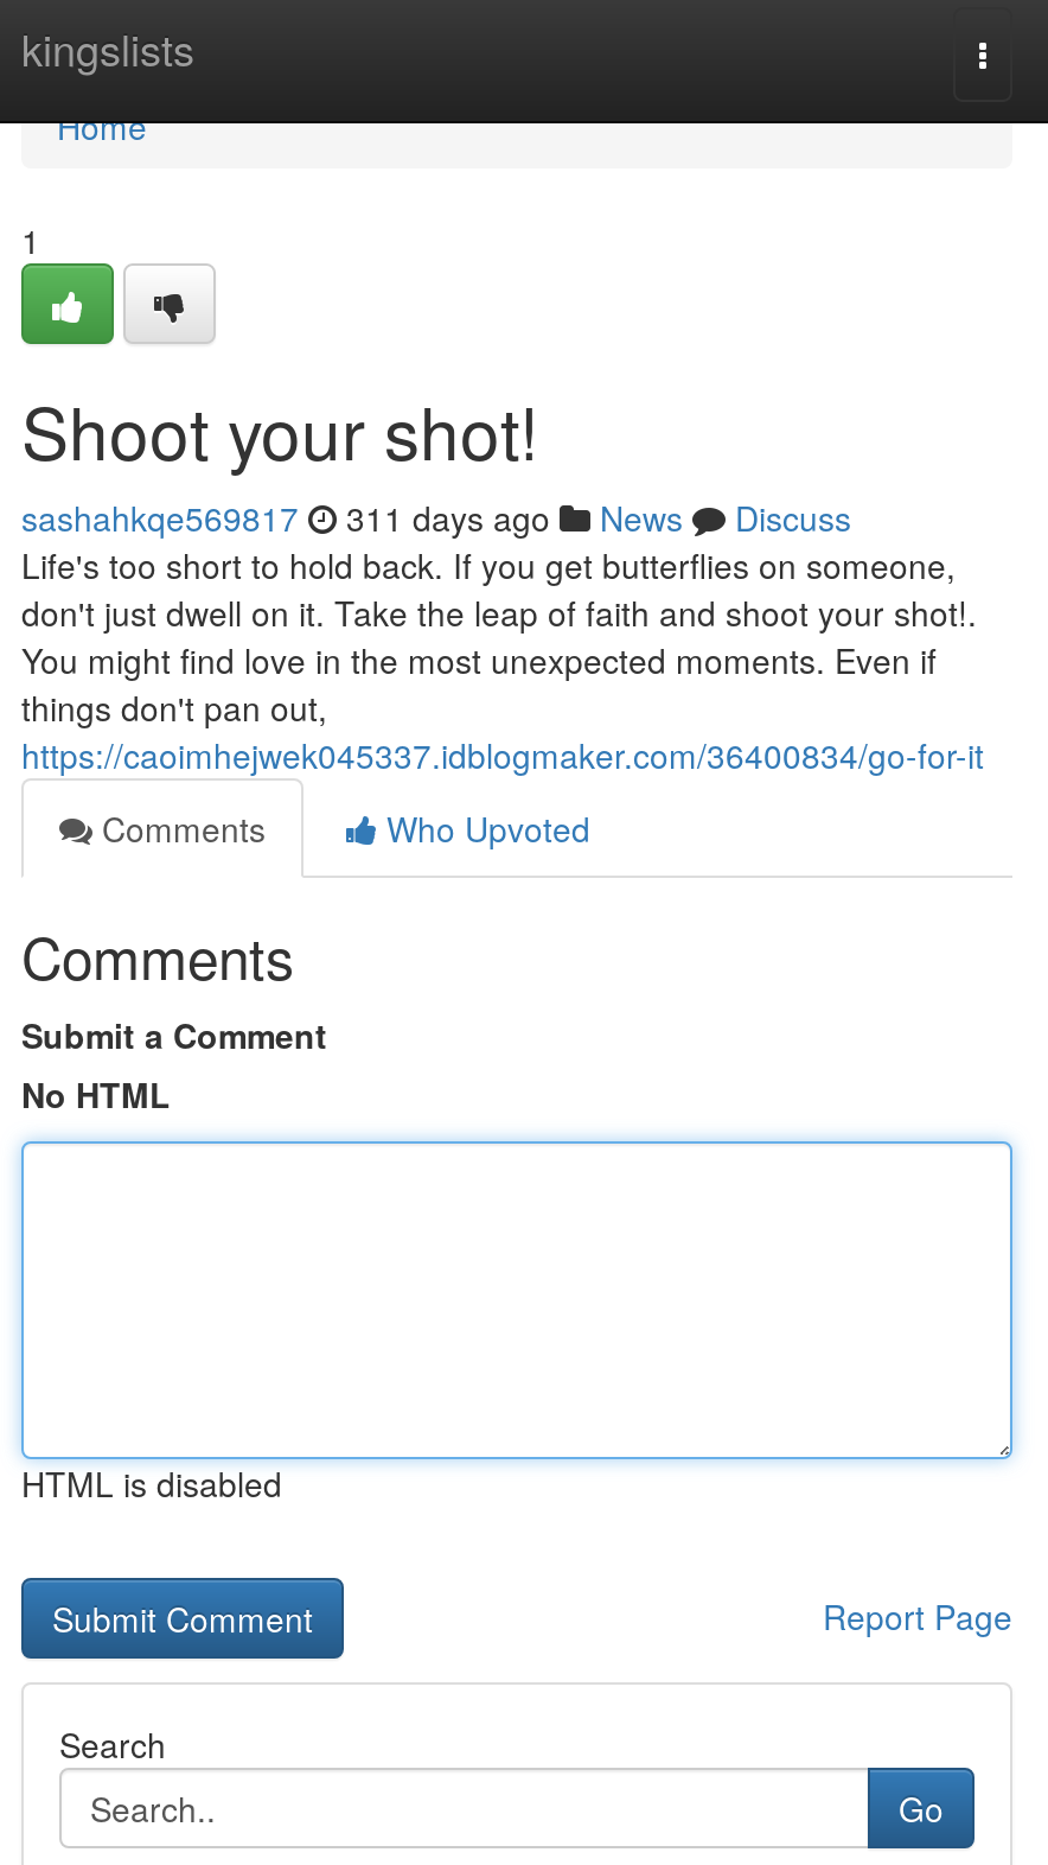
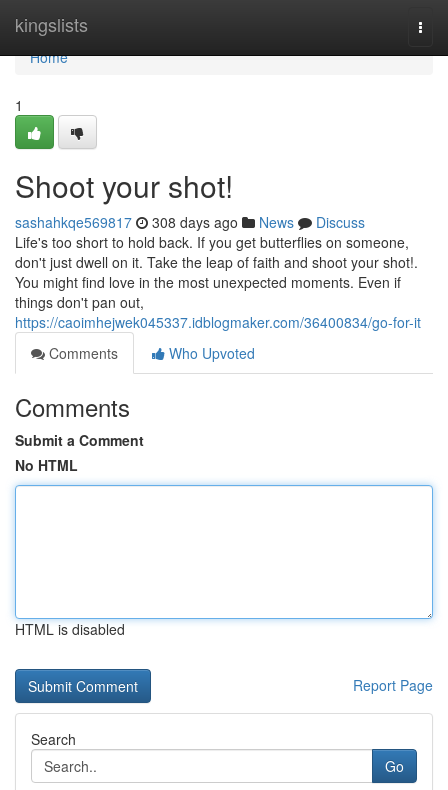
[21,494,851,541] sashahkqe569817 311 days ago News Discuss -> [15,212,365,232] sashahkqe569817 308 days ago News Discuss

